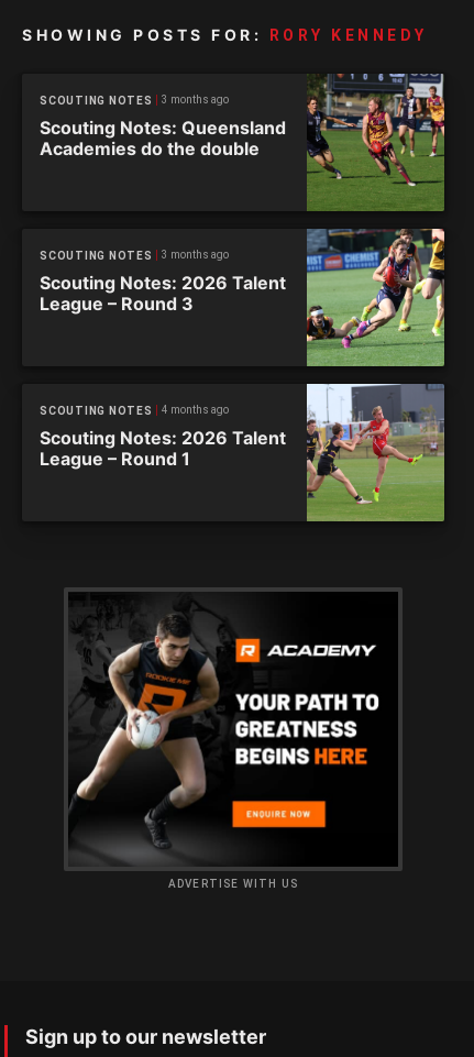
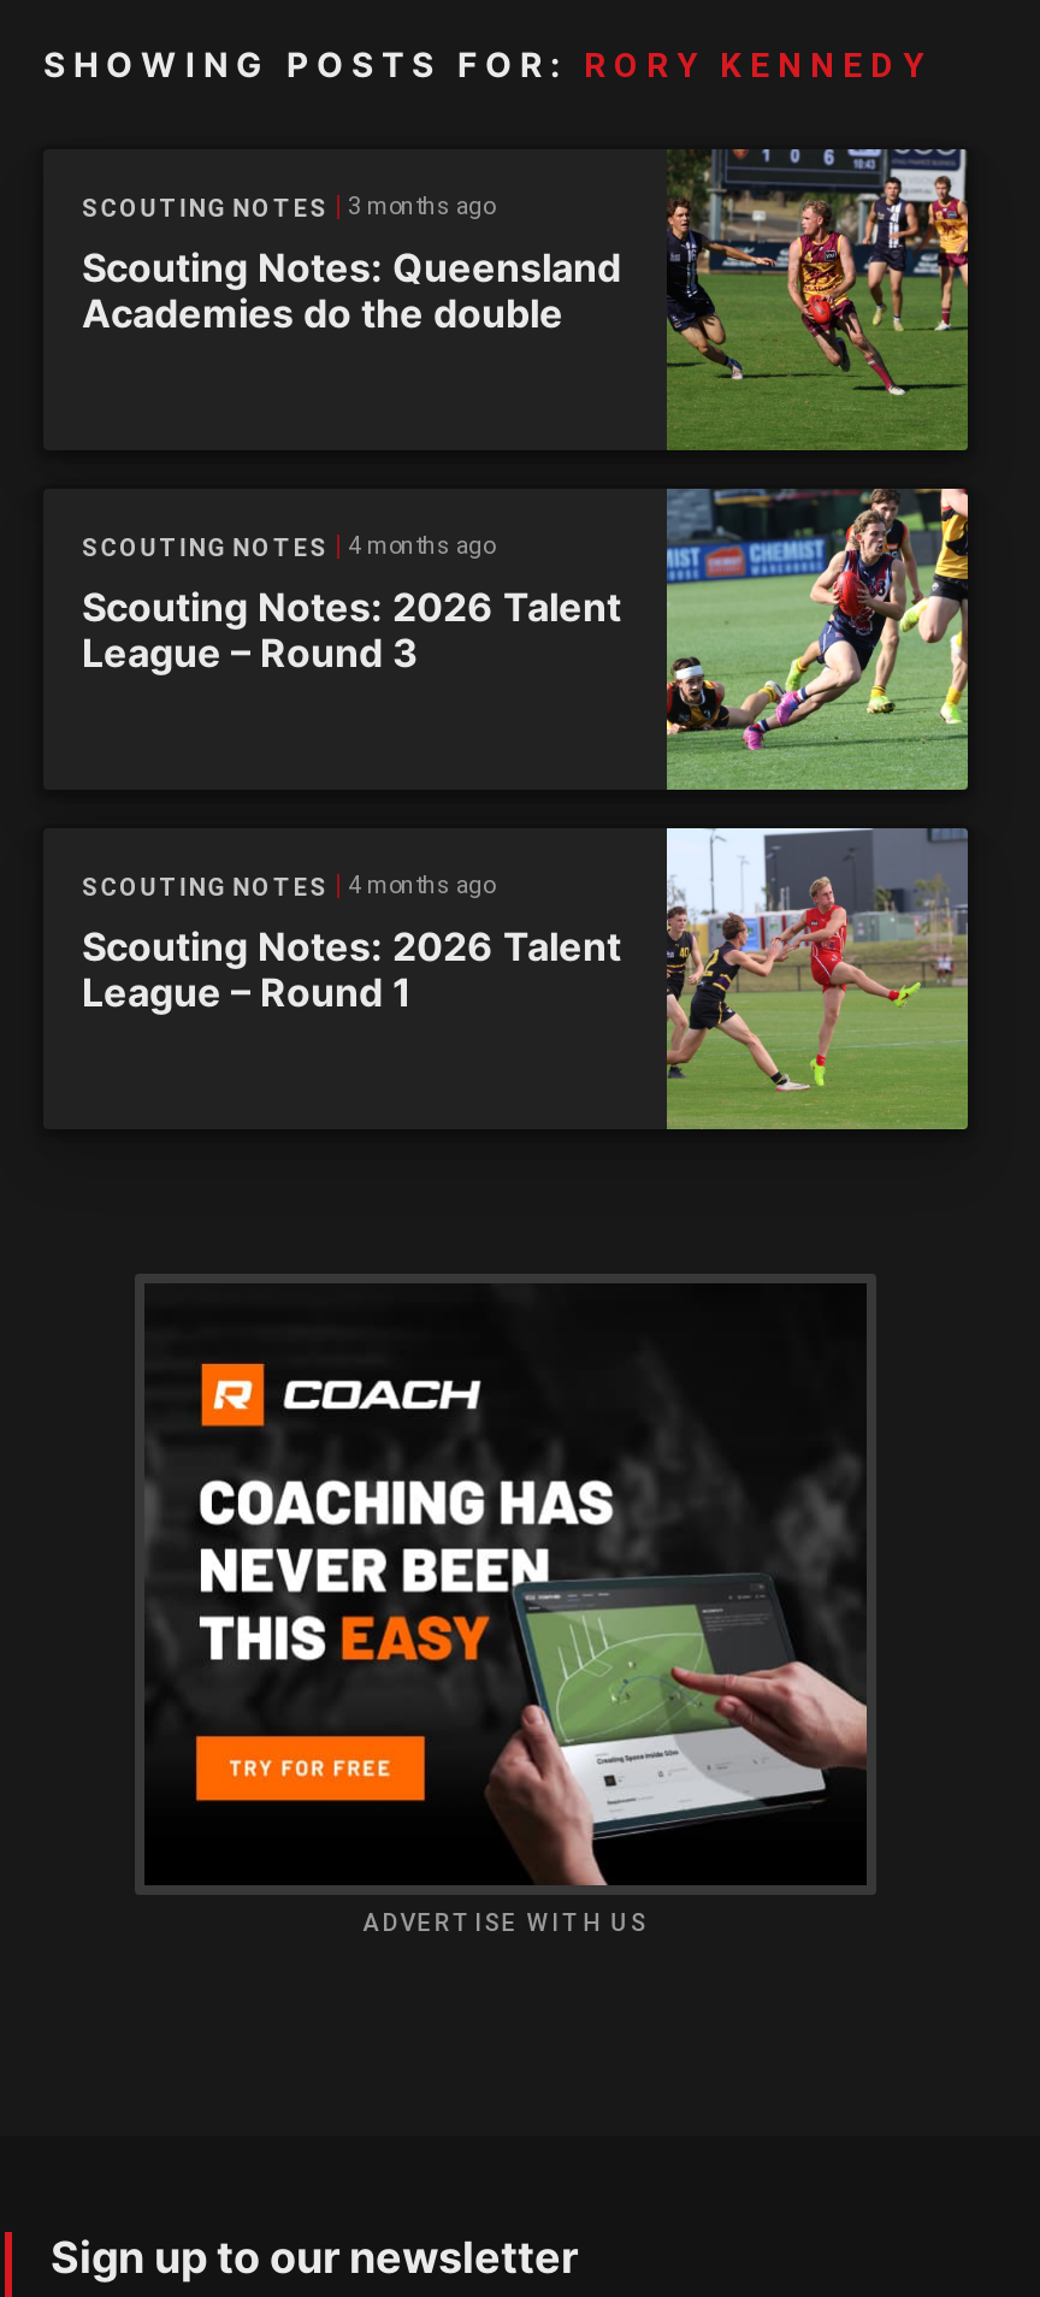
[40,249,228,261] SCOUTING NOTES 3 months ago -> [82,532,495,560] SCOUTING NOTES 4 months ago
[69,613,398,867] [image] -> [147,1334,869,1888] [image]

